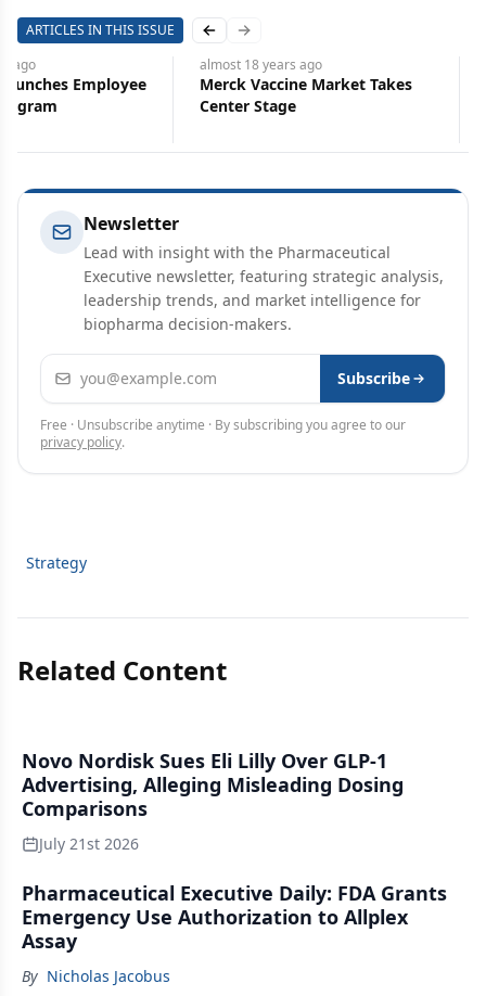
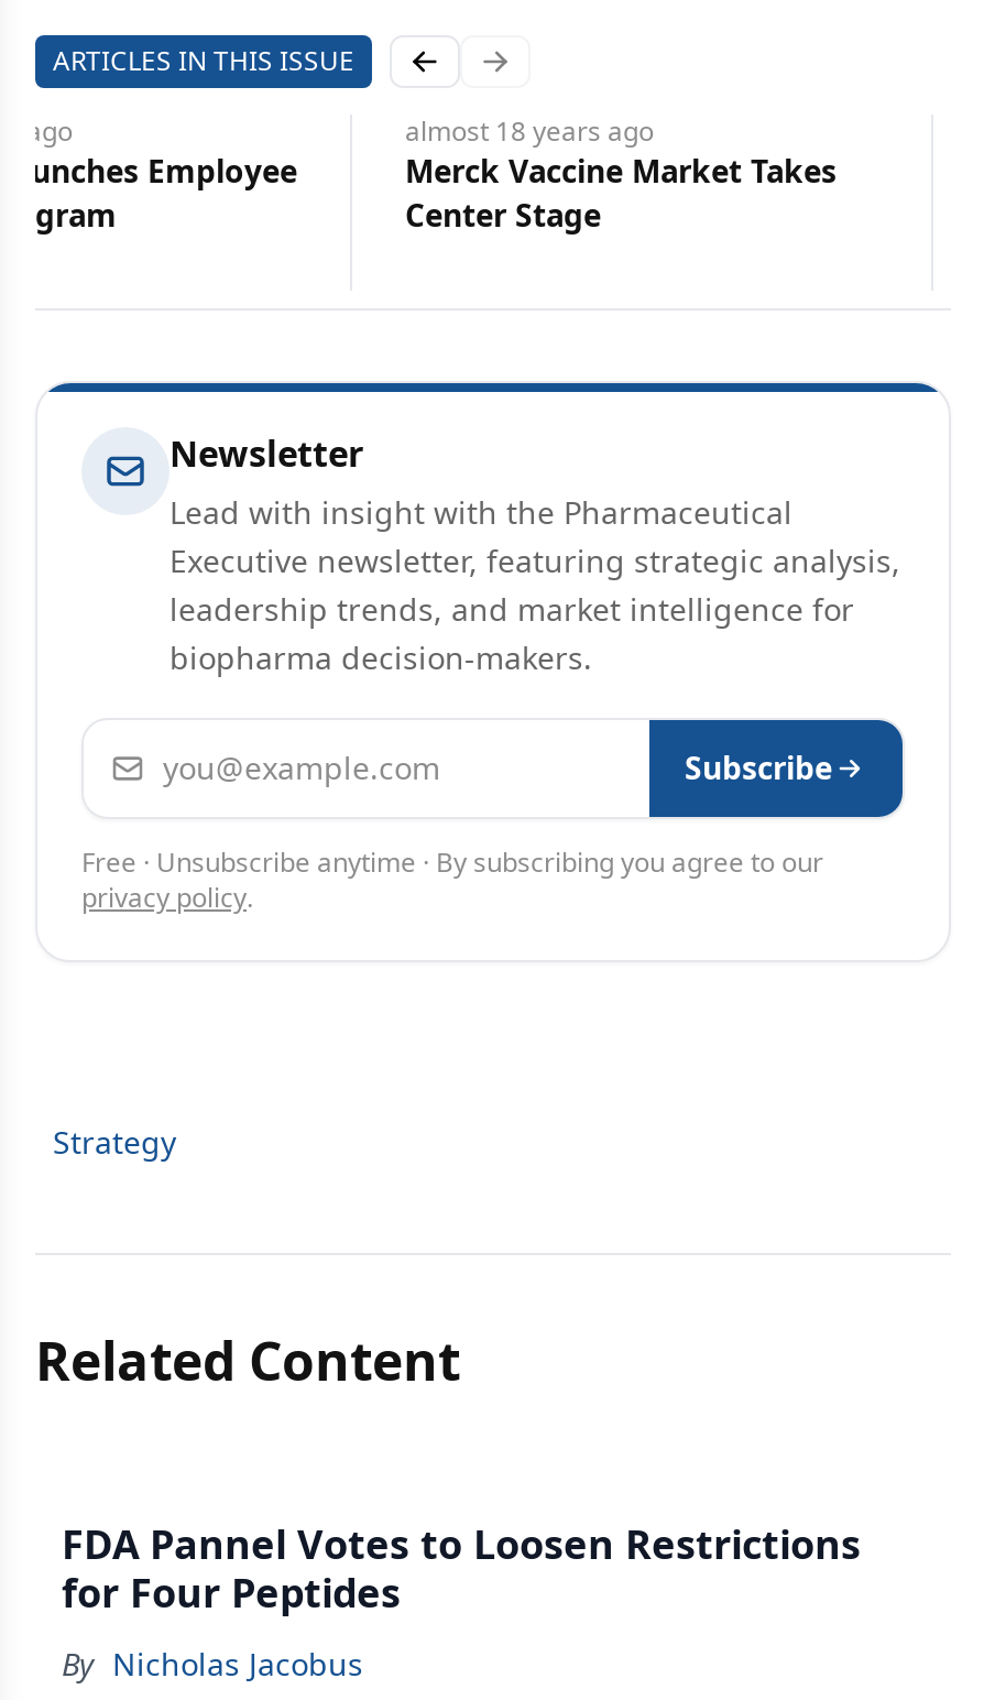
[22,748,447,954] Novo Nordisk Sues Eli Lilly Over GLP-1 | Advertising, Alleging Misleading Dosing | Comparisons | July 21st 2026 | Pharmaceutical Executive Daily: FDA Grants | Emergency Use Authorization to Allplex | Assay -> [62,1517,861,1619] FDA Pannel Votes to Loosen Restrictions | for Four Peptides

